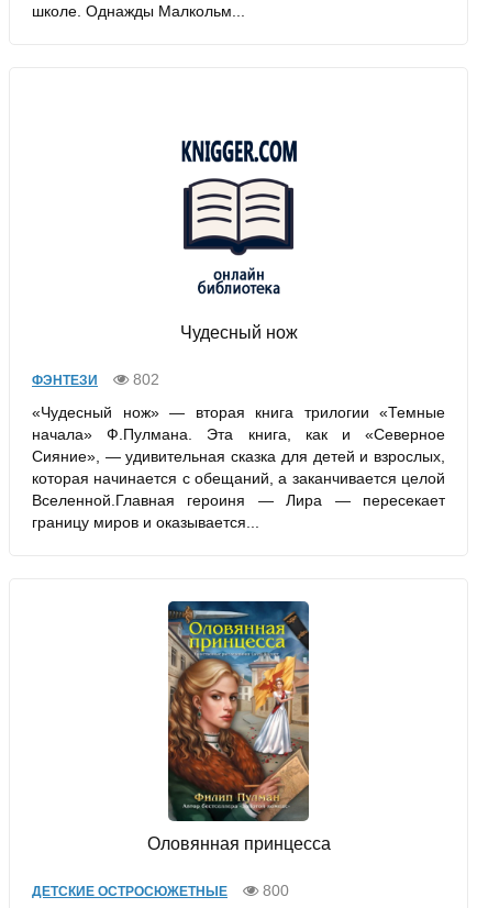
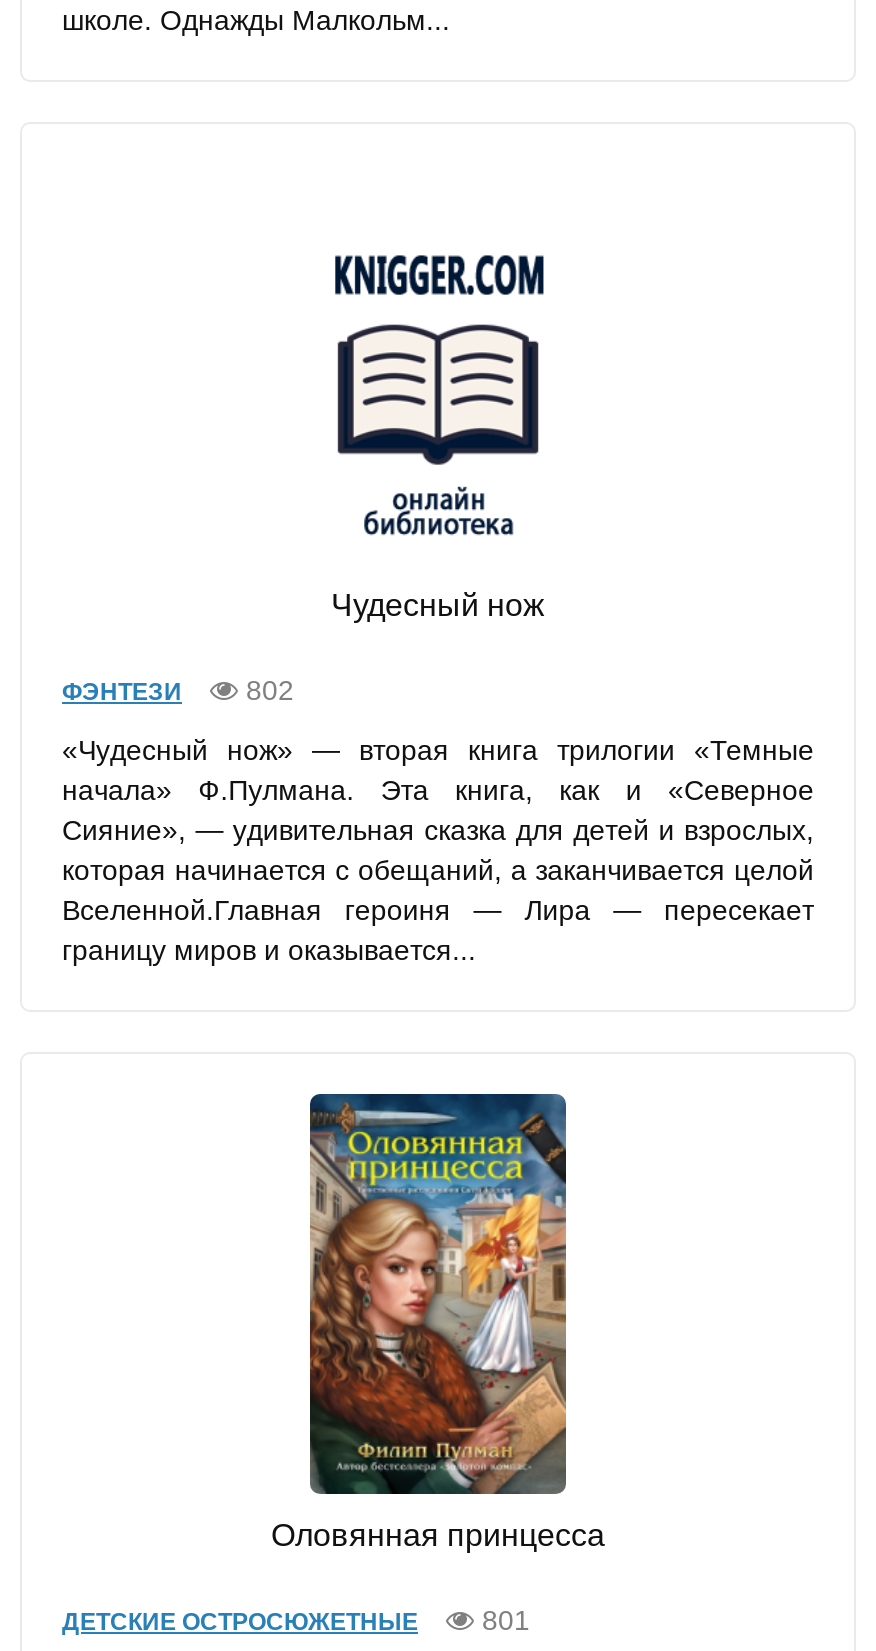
[32,882,289,899] ДЕТСКИЕ ОСТРОСЮЖЕТНЫЕ 800 -> [62,1604,530,1636] ДЕТСКИЕ ОСТРОСЮЖЕТНЫЕ 801

